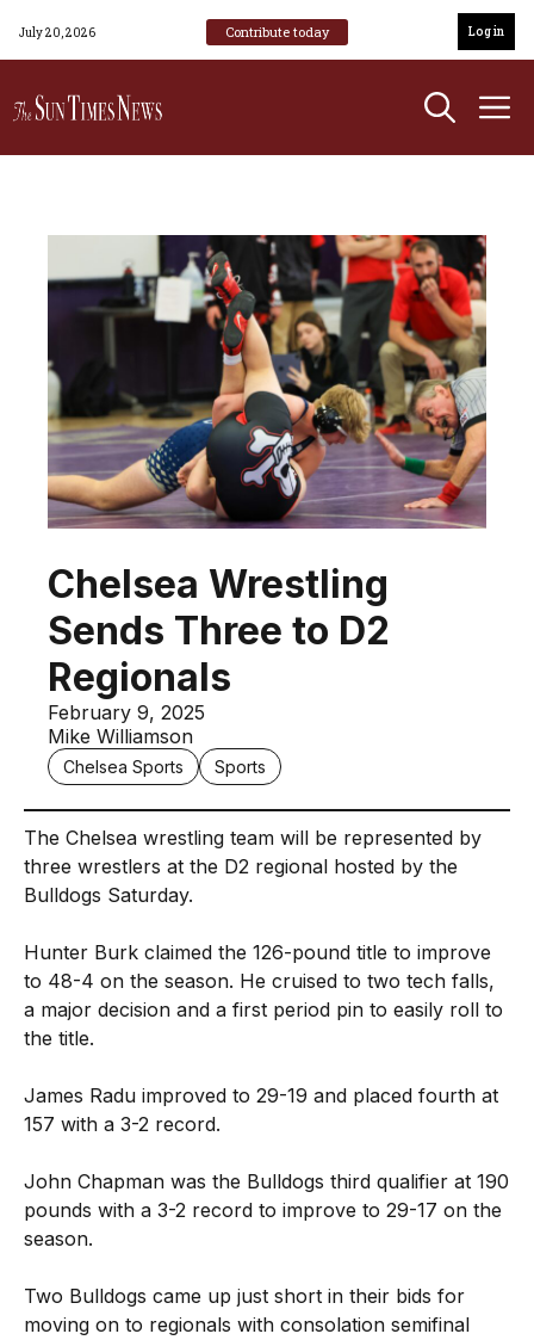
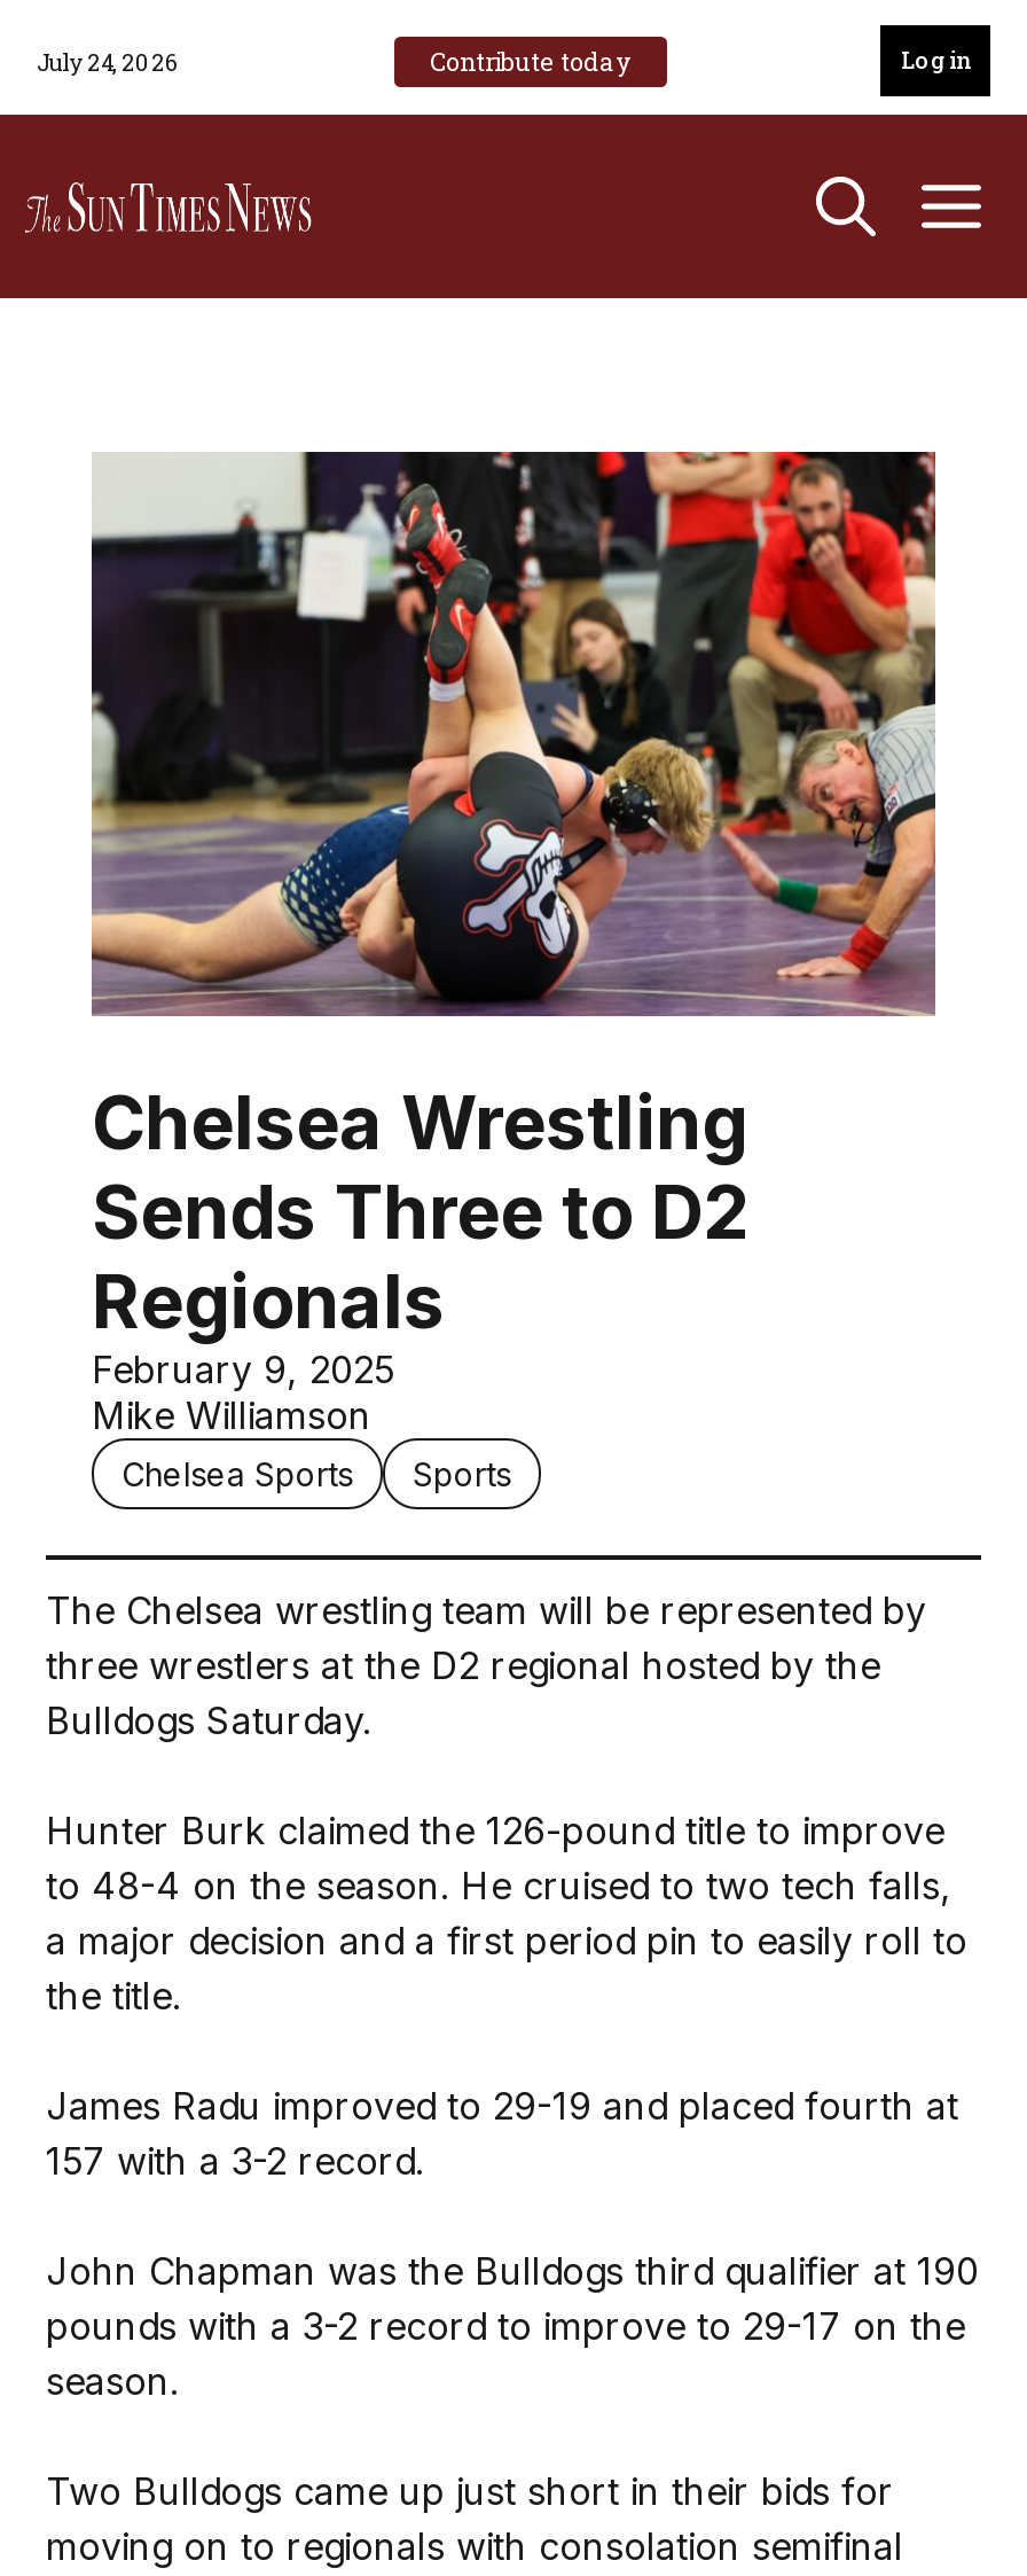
[19,24,95,40] July 20, 2026 -> [37,47,179,77] July 24, 2026

